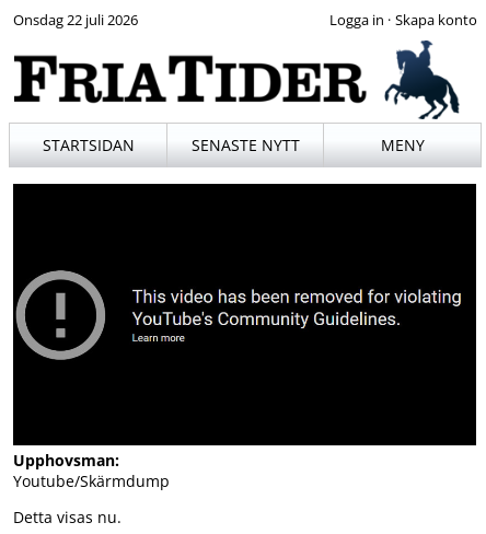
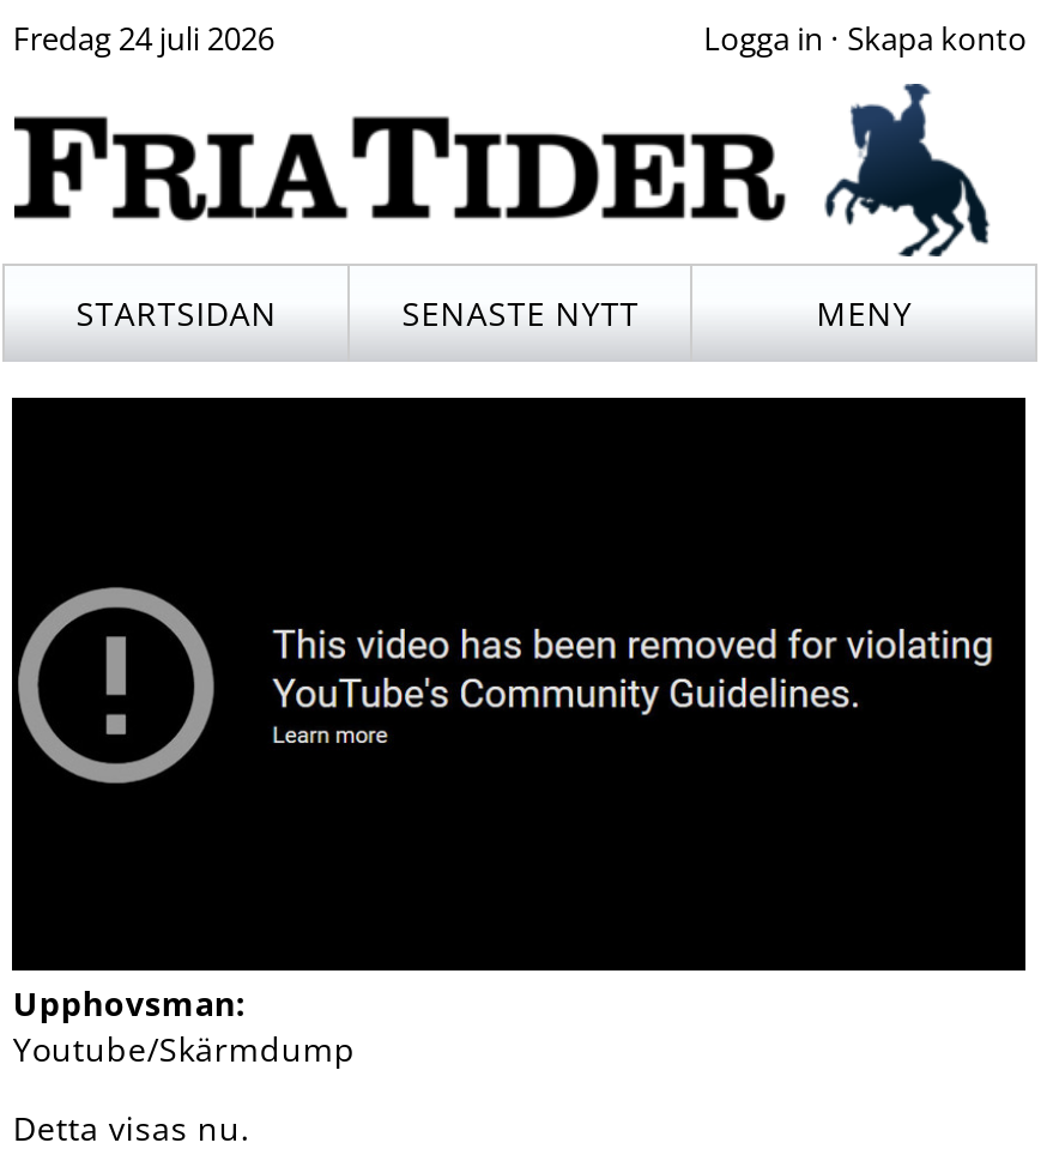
[13,10,138,30] Onsdag 22 juli 2026 -> [13,17,274,61] Fredag 24 juli 2026

